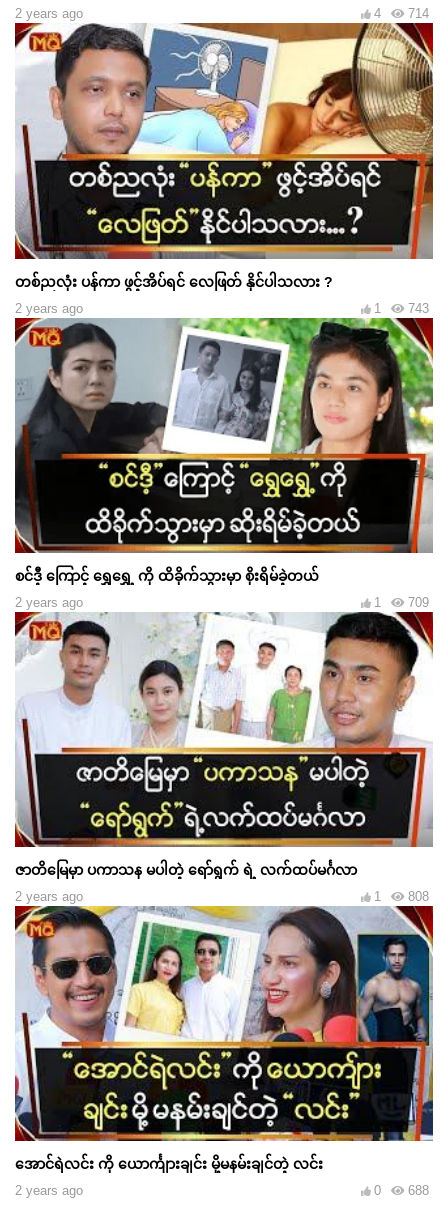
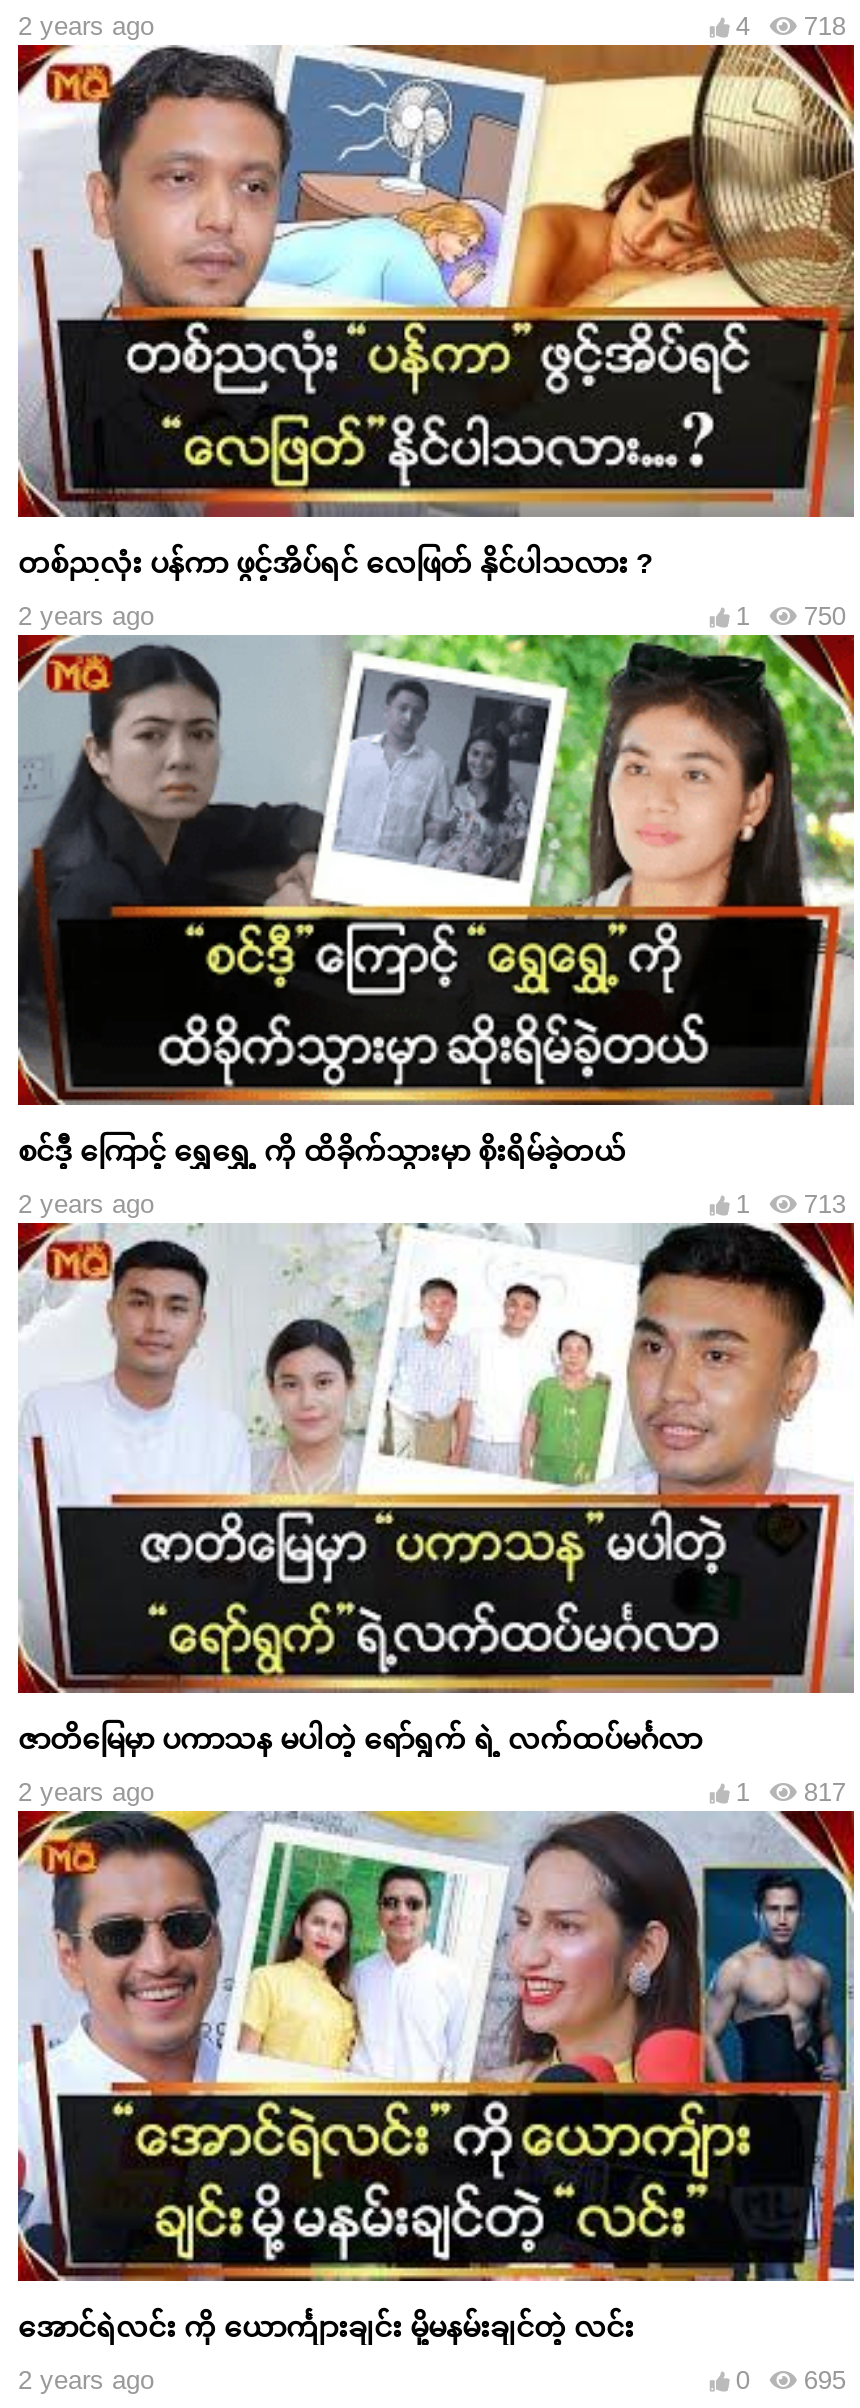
[374,6,429,21] 4 714 -> [736,12,846,42] 4 718
[374,301,429,316] 1 743 -> [736,600,846,630] 1 750
[374,595,429,610] 1 709 -> [736,1188,846,1218] 1 713
[374,889,429,904] 1 808 -> [736,1777,846,1807] 1 817
[374,1183,429,1198] 0 688 -> [736,2365,846,2395] 0 695

